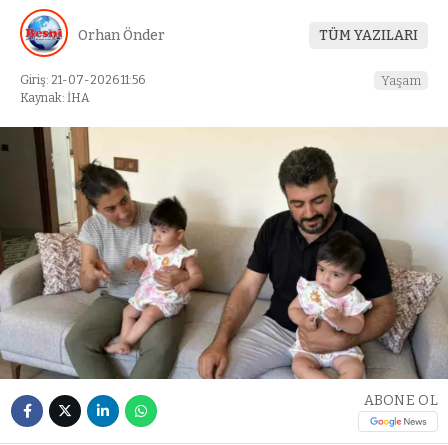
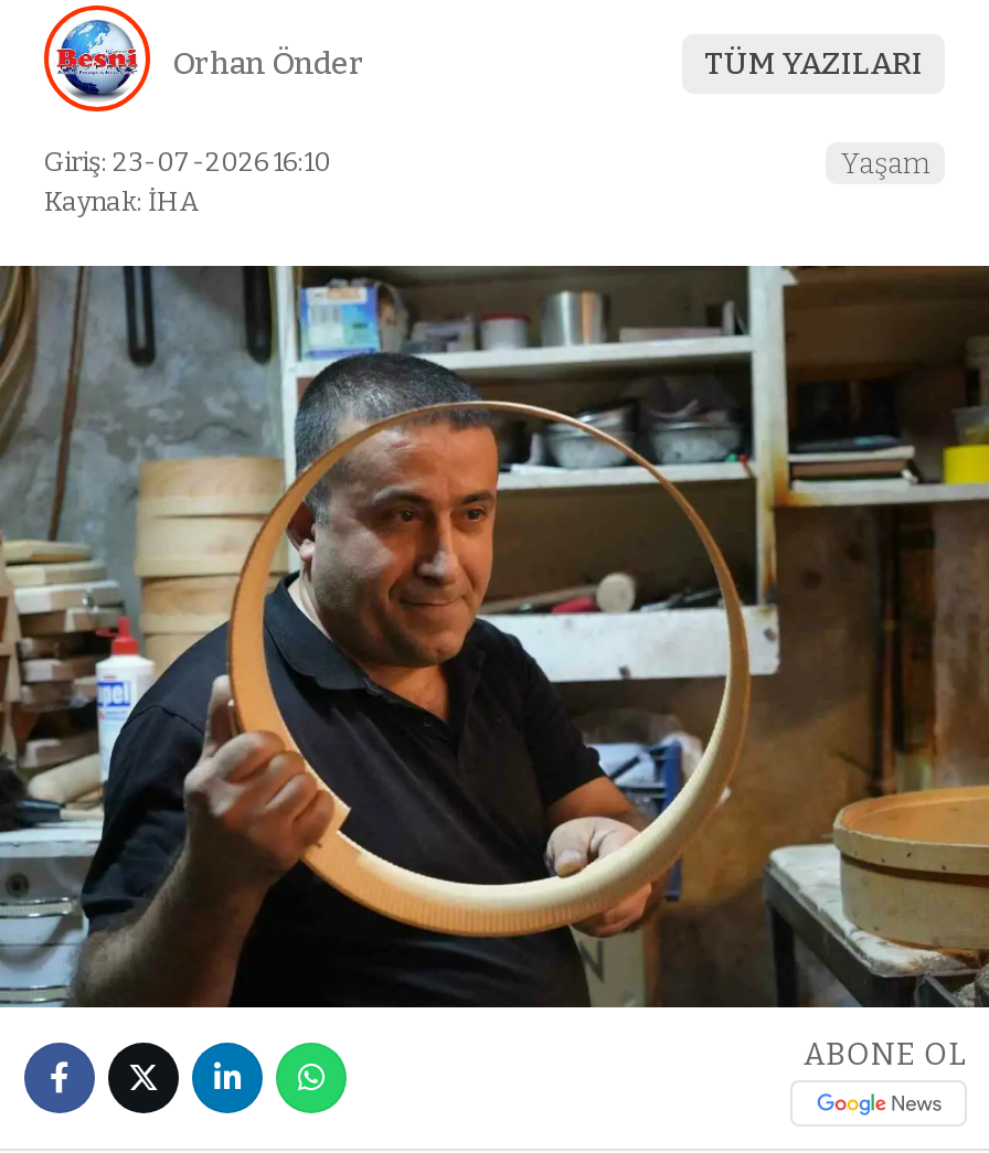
[20,73,145,87] Giriş: 21-07-2026 11:56 -> [44,146,331,177] Giriş: 23-07-2026 16:10
[3,127,445,380] [image] -> [7,264,982,1010] [image]

